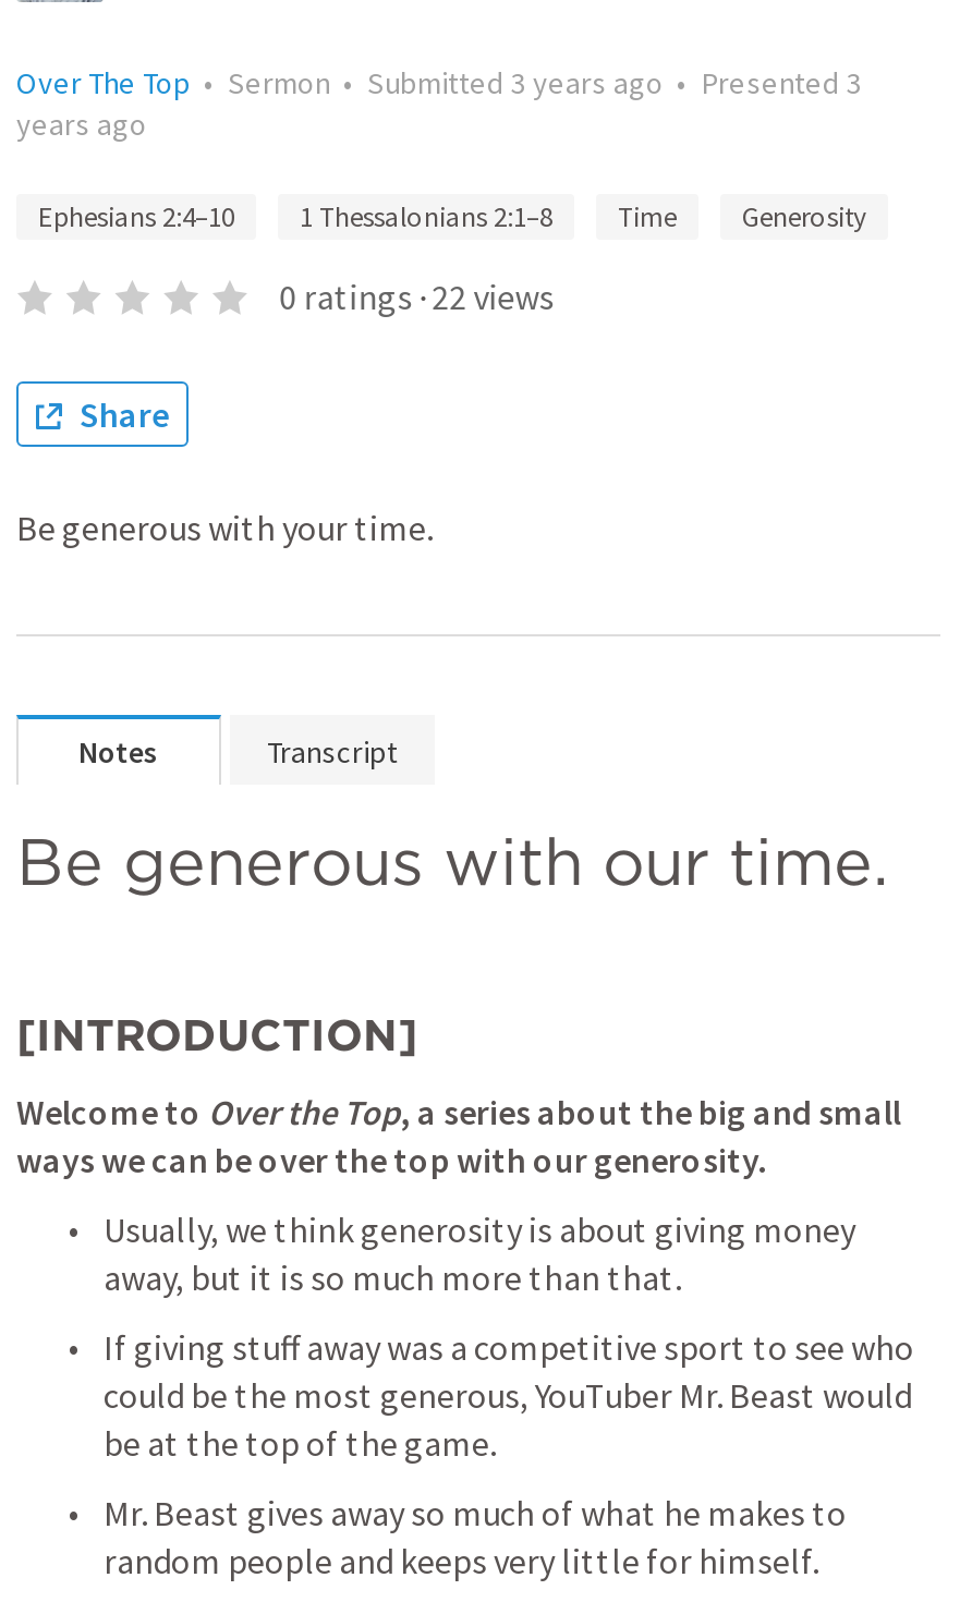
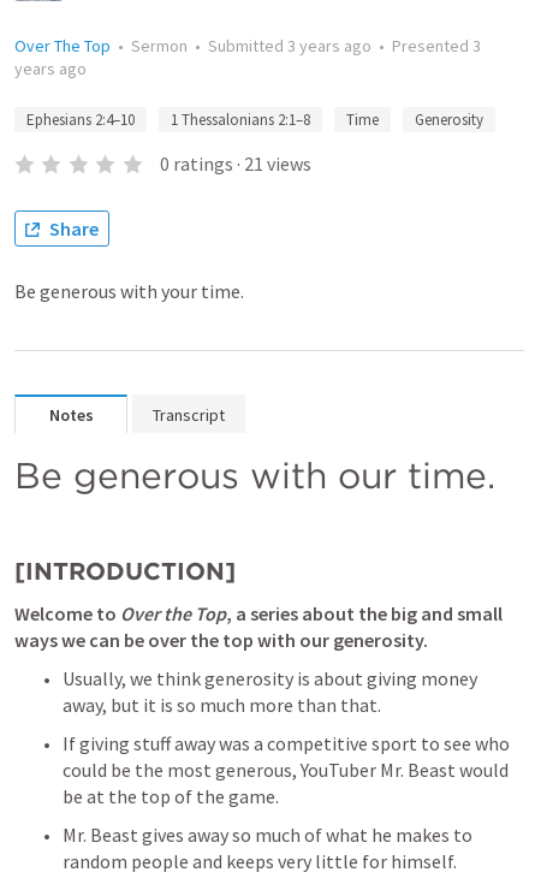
[279,275,554,318] 0 ratings · 22 views -> [160,152,311,176] 0 ratings · 21 views

